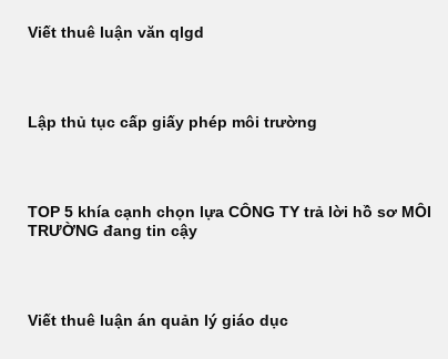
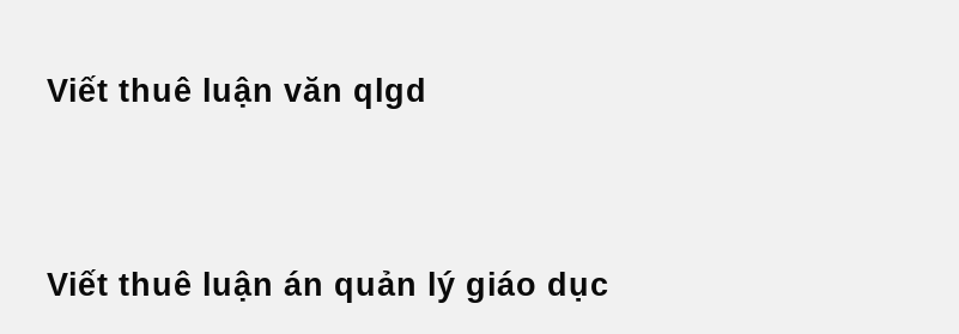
[28,114,317,131] Lập thủ tục cấp giấy phép môi trường -> none
[28,204,431,240] TOP 5 khía cạnh chọn lựa CÔNG TY trả lời hồ sơ MÔI | TRƯỜNG đang tin cậy -> none

